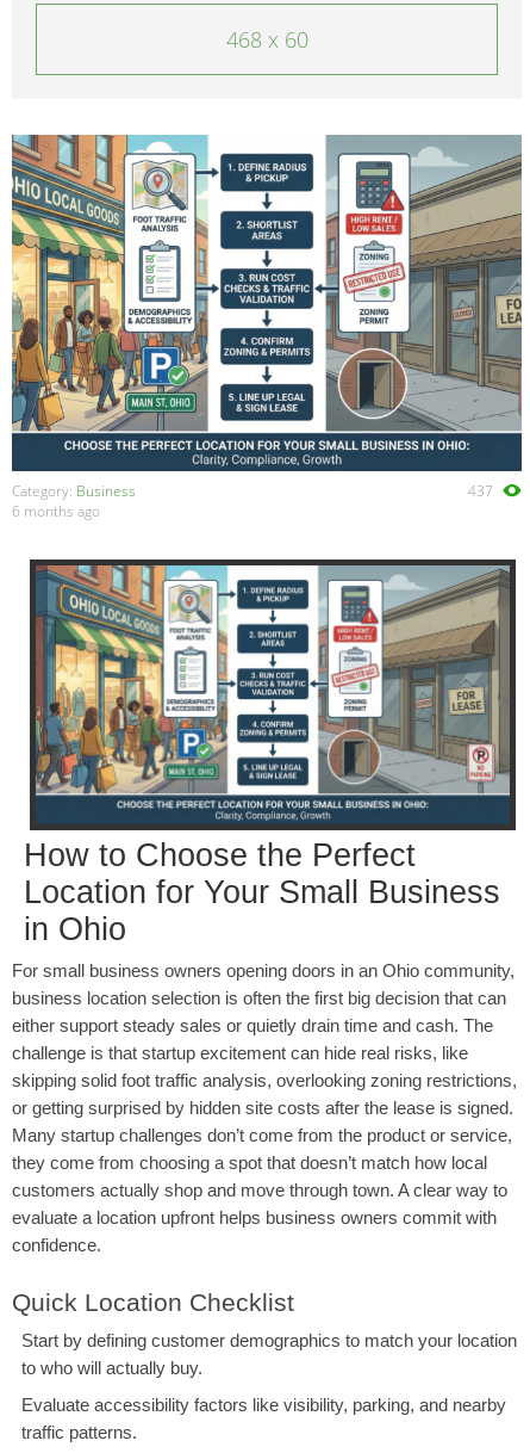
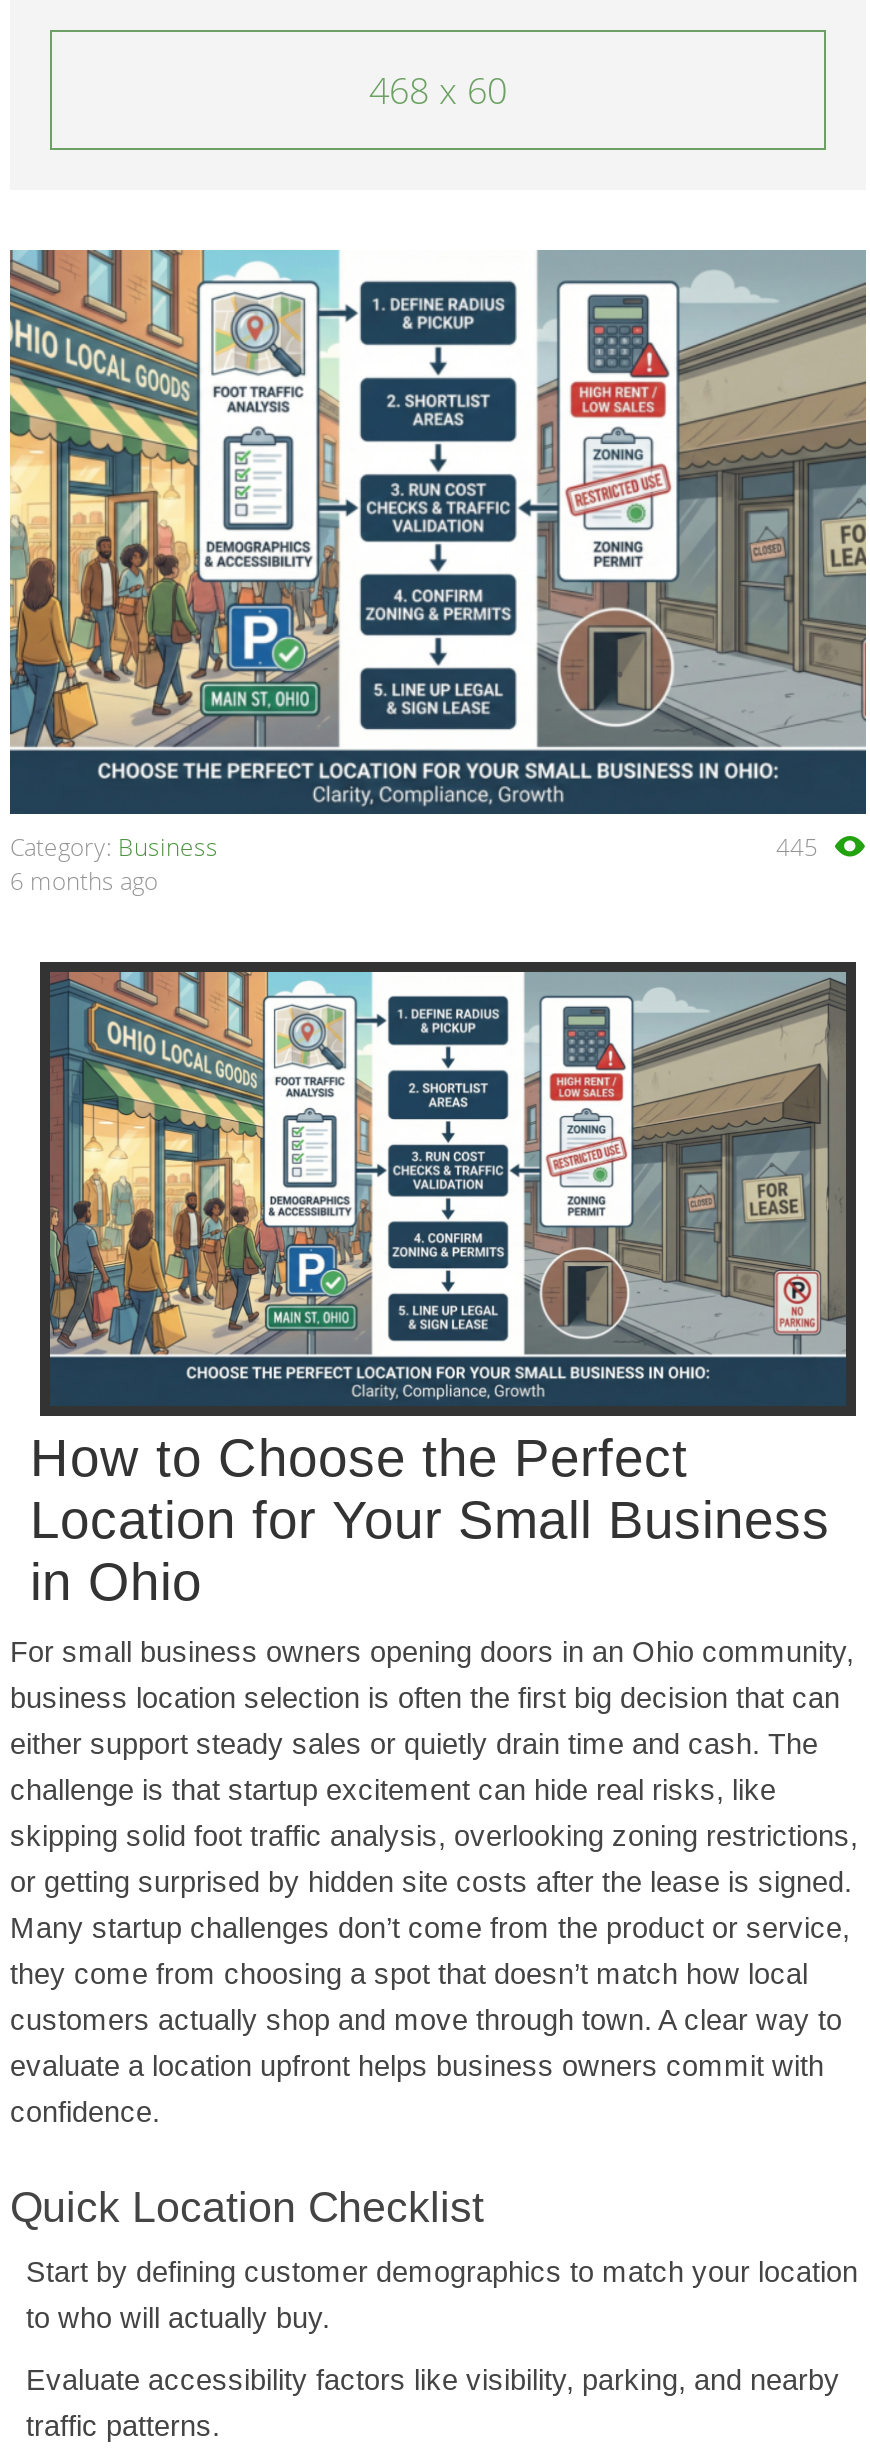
[468,481,493,501] 437 -> [776,830,818,864] 445

